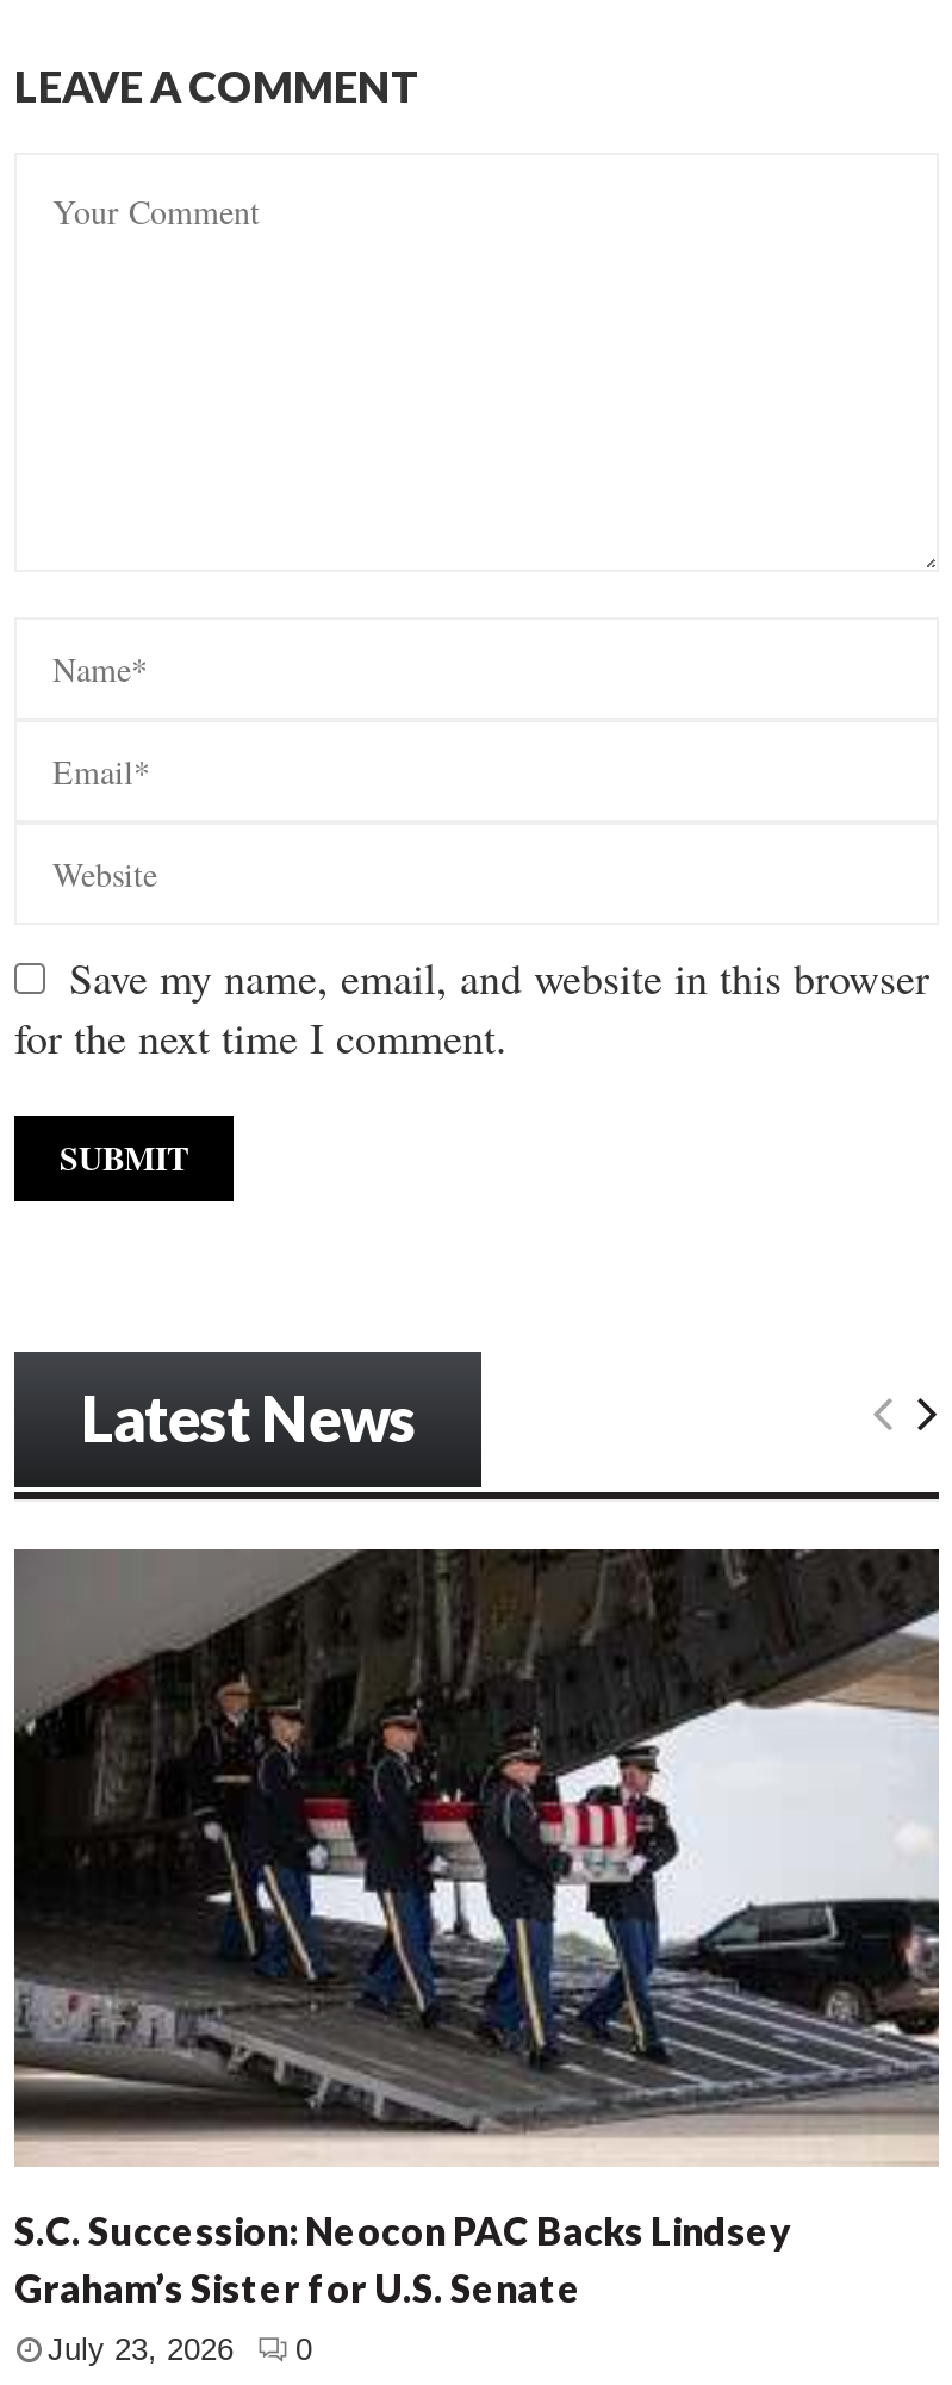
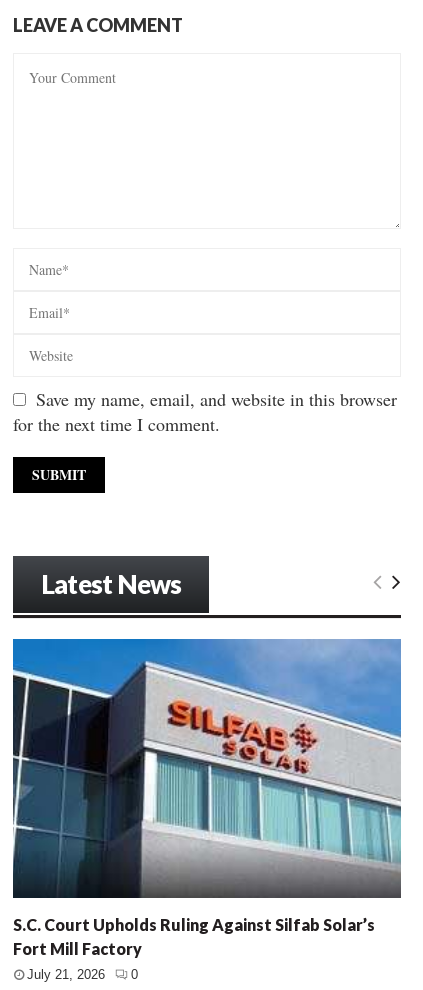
[12,1547,941,2309] [image] | S.C. Succession: Neocon PAC Backs Lindsey | Graham’s Sister for U.S. Senate -> [12,638,402,958] [image] | S.C. Court Upholds Ruling Against Silfab Solar’s | Fort Mill Factory
[48,2331,312,2367] July 23, 2026 0 -> [27,967,138,982] July 21, 2026 0

